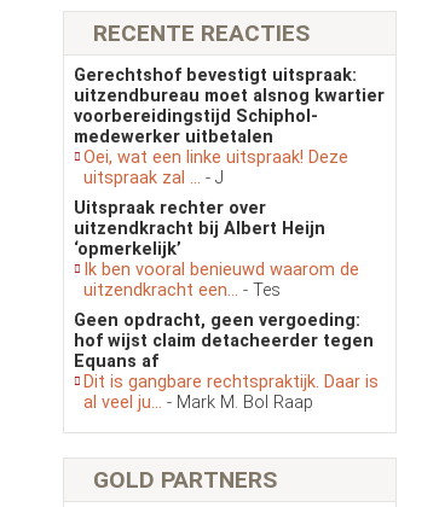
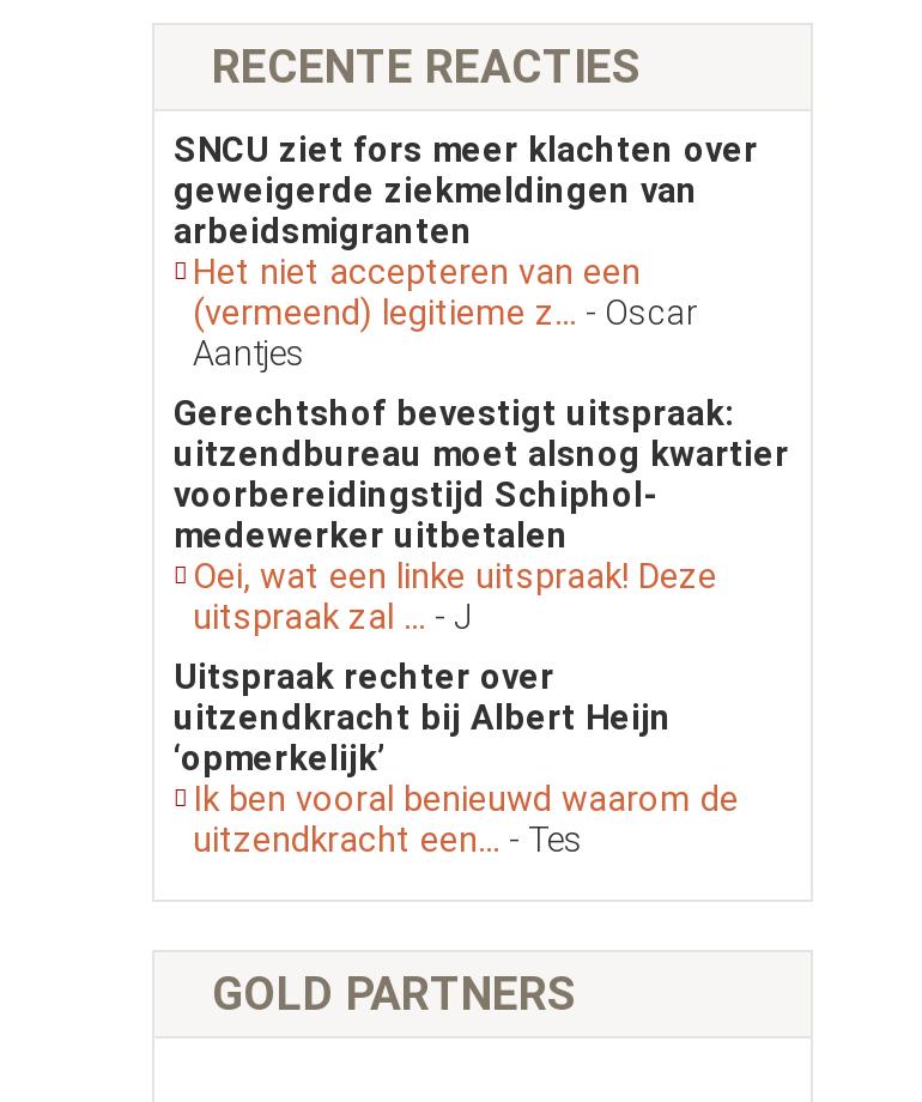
none -> [174,131,758,375] SNCU ziet fors meer klachten over | geweigerde ziekmeldingen van | arbeidsmigranten | Het niet accepteren van een | (vermeend) legitieme z... - Oscar | Aantjes
moved [74,65,385,301] -> [174,394,789,861]: Gerechtshof bevestigt uitspraak: | uitzendbureau moet alsnog kwartier | voorbereidingstijd Schiphol- | ... | Ik ben vooral benieuwd waarom de | uitzendkracht een... - Tes
[74,310,379,413] Geen opdracht, geen vergoeding: | hof wijst claim detacheerder tegen | Equans af | Dit is gangbare rechtspraktijk. Daar is | al veel ju... - Mark M. Bol Raap -> none

